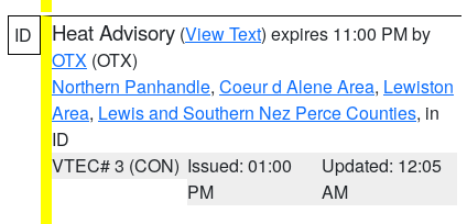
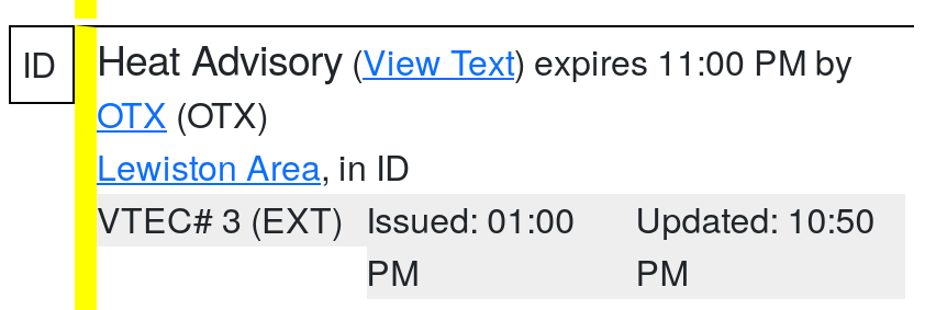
[52,74,454,178] Northern Panhandle, Coeur d Alene Area, Lewiston | Area, Lewis and Southern Nez Perce Counties, in | ID | VTEC# 3 (CON) Issued: 01:00 -> [97,141,575,244] Lewiston Area, in ID | VTEC# 3 (EXT) Issued: 01:00
[322,153,442,204] Updated: 12:05 | AM -> [635,194,875,297] Updated: 10:50 | PM

